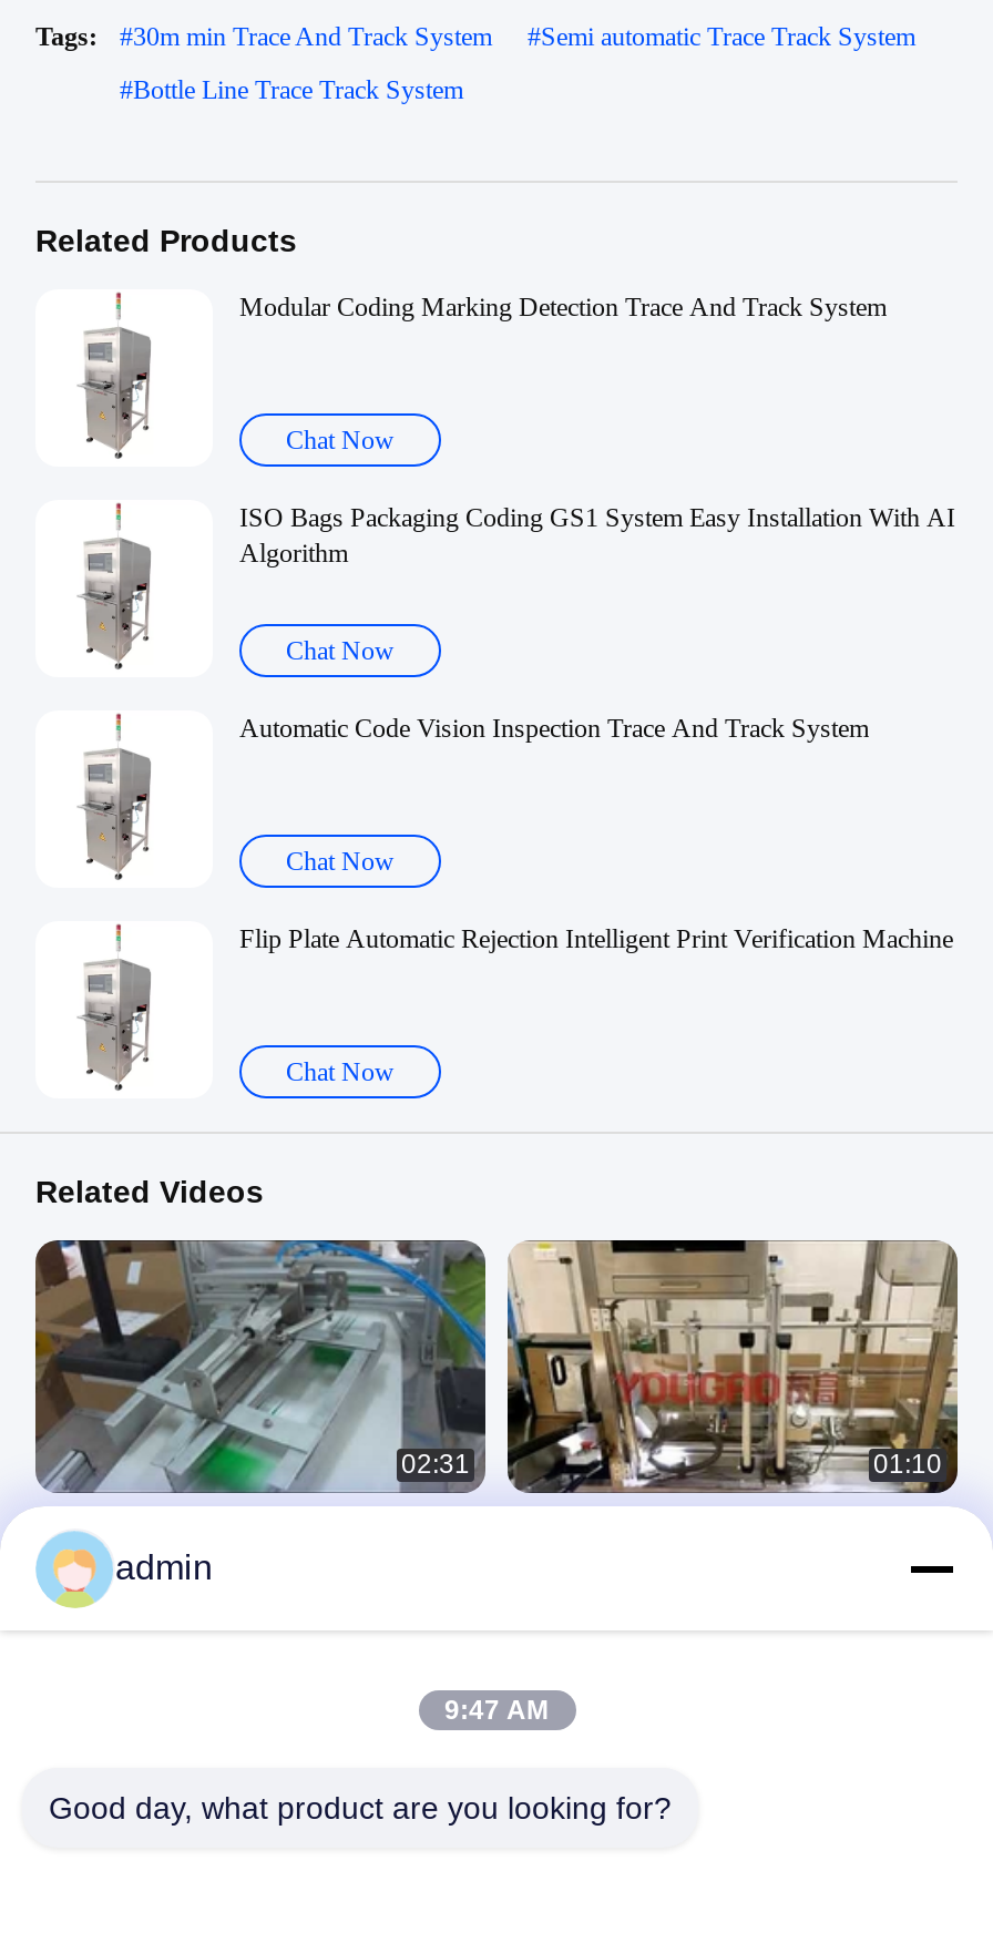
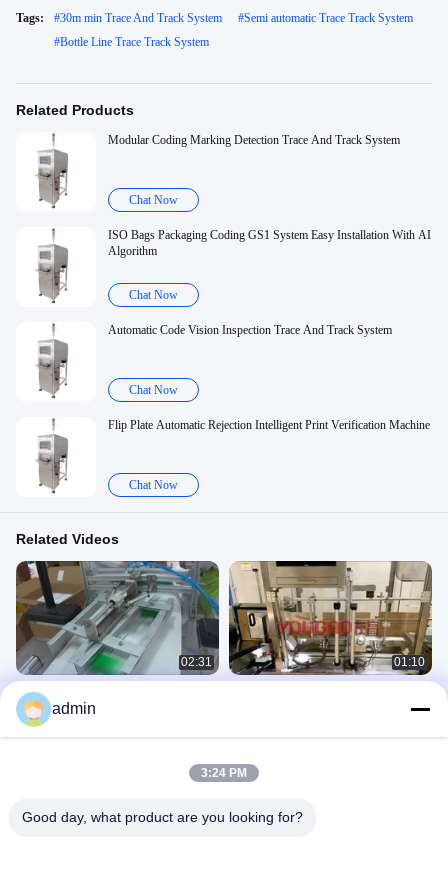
[444,1695,549,1726] 9:47 AM -> [201,766,247,780] 3:24 PM

